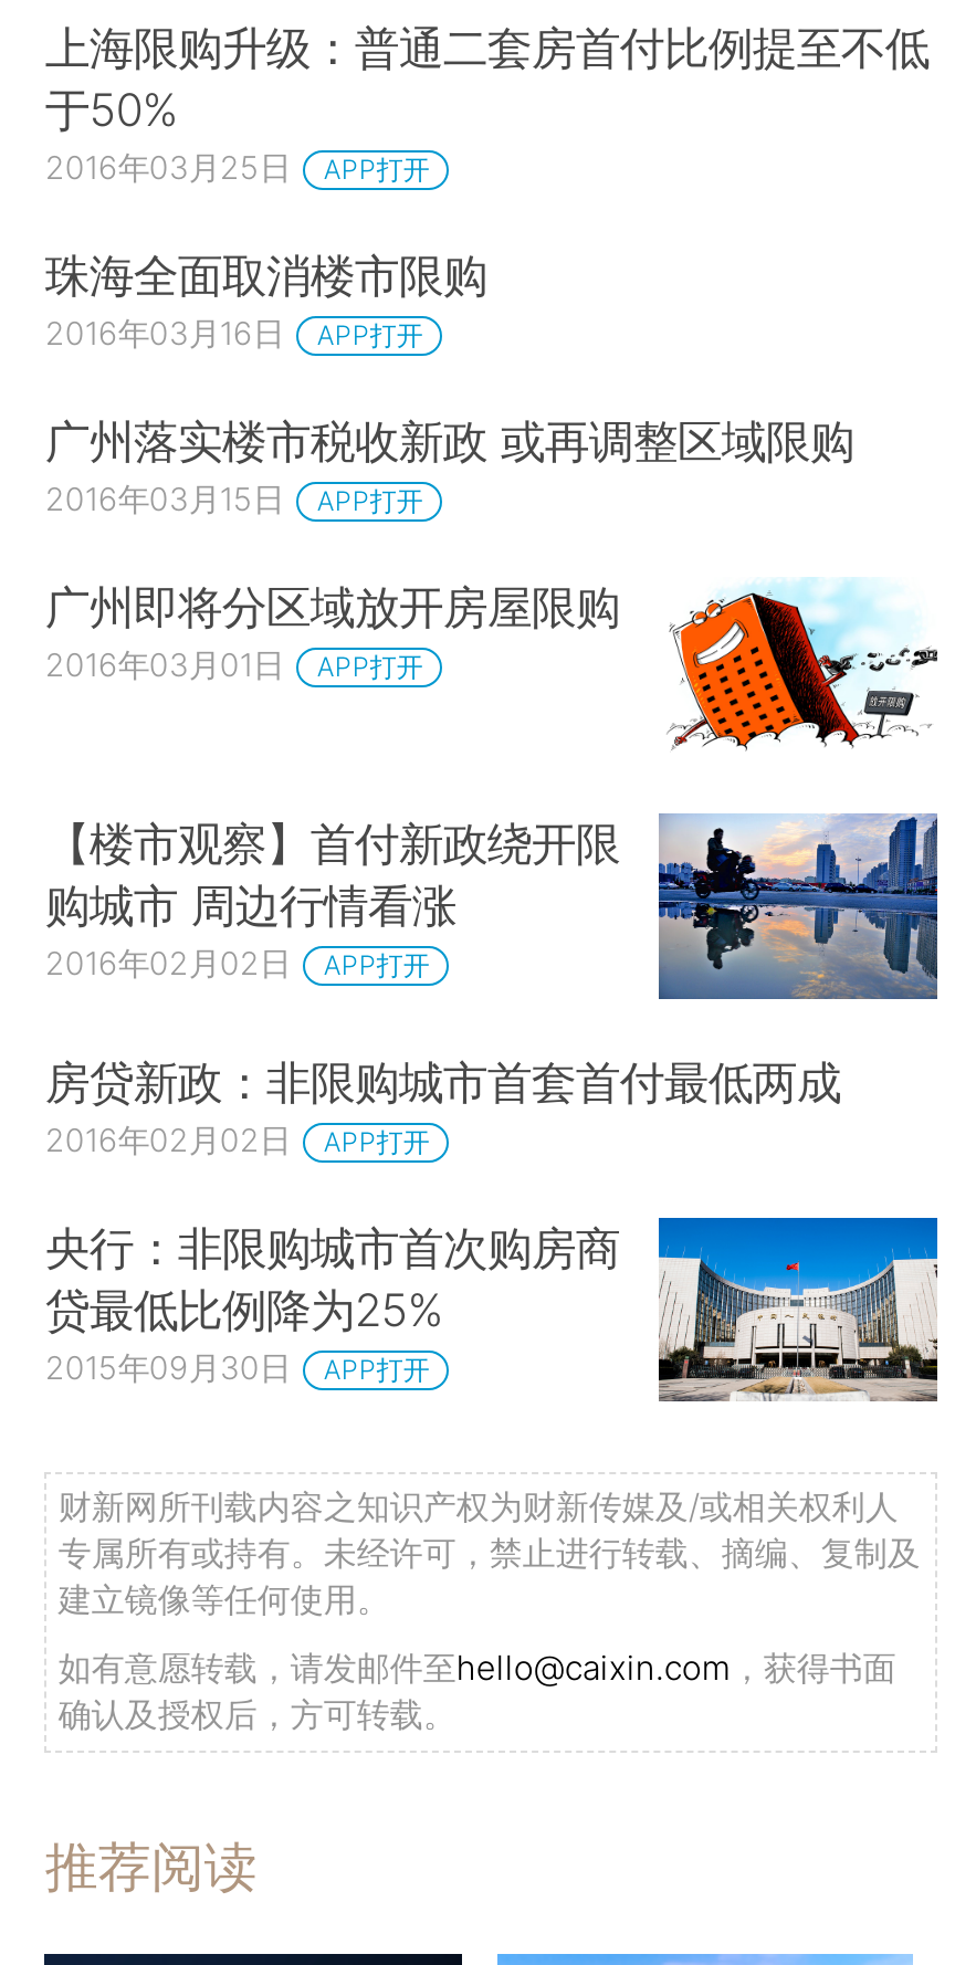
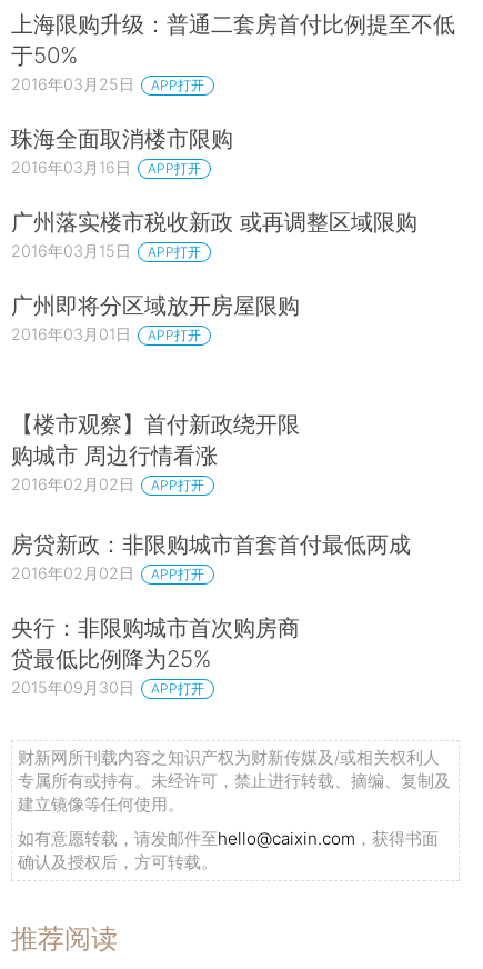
[670,577,940,749] [image] -> none
[657,811,940,1001] [image] -> none
[657,1216,940,1404] [image] -> none

